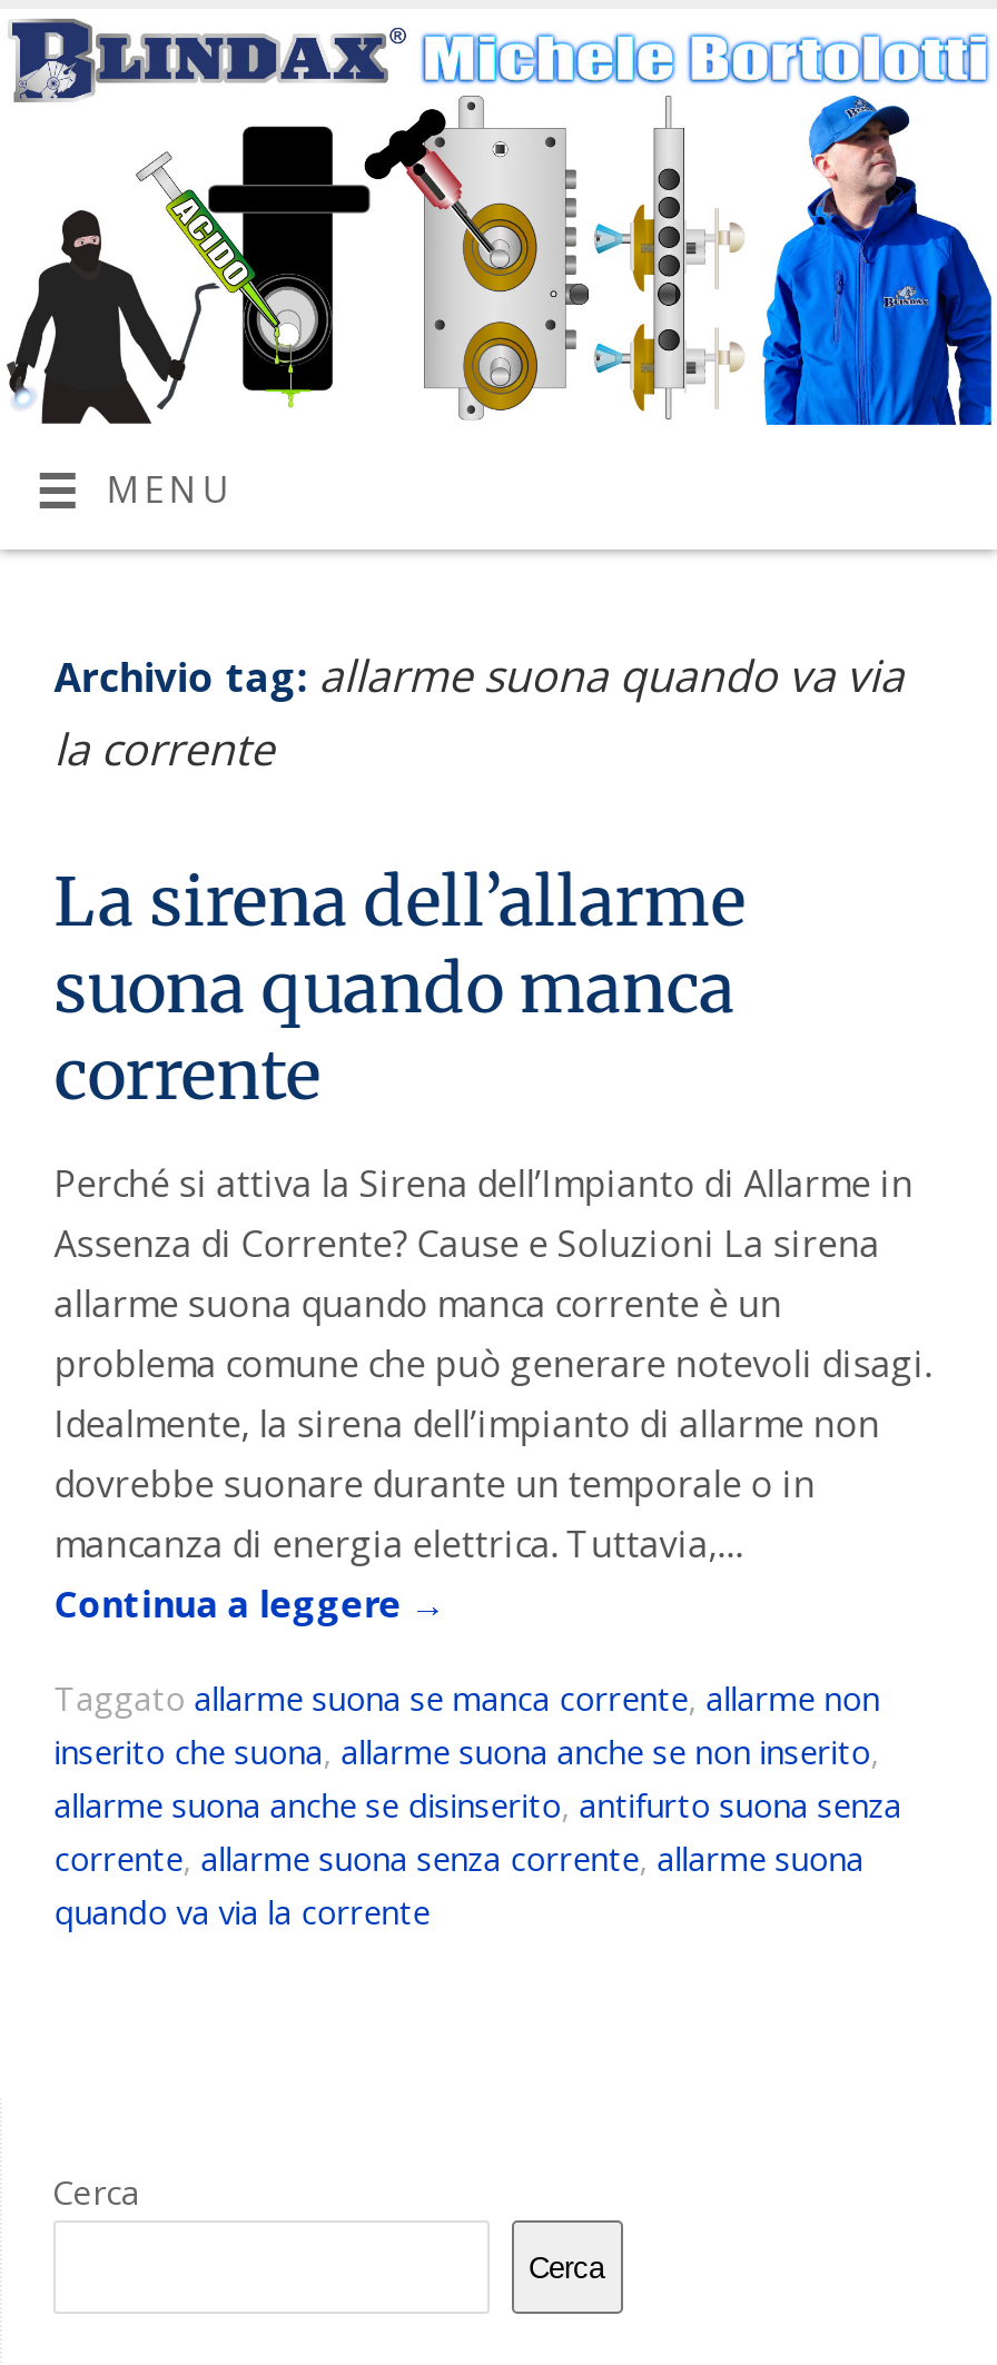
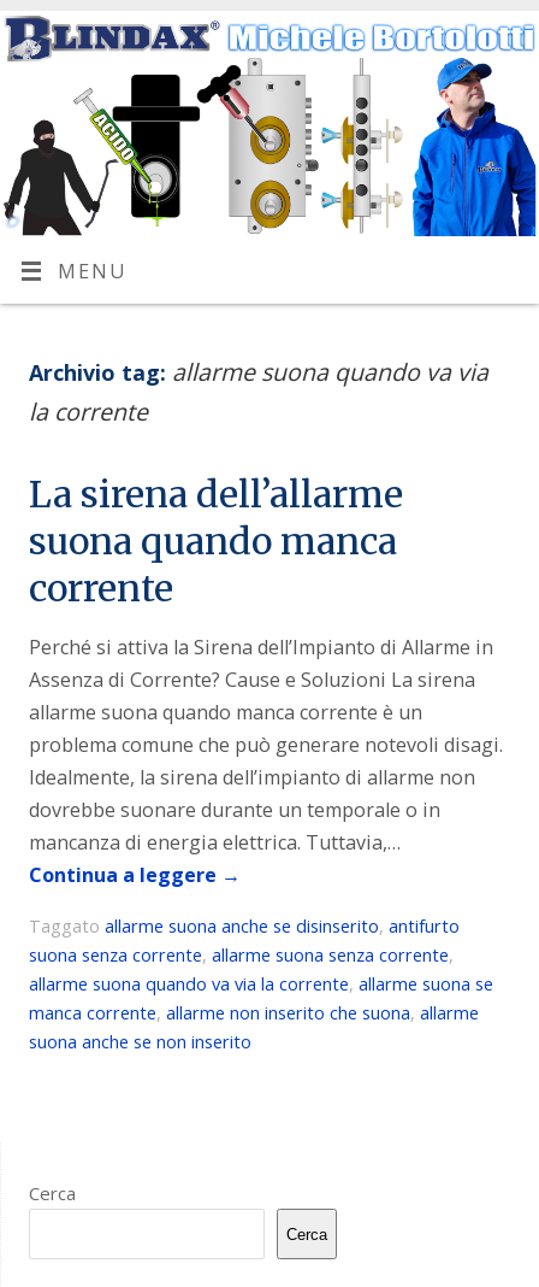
[54,1676,902,1934] Taggato allarme suona se manca corrente, allarme non | inserito che suona, allarme suona anche se non inserito, | allarme suona anche se disinserito, antifurto suona senza | corrente, allarme suona senza corrente, allarme suona | quando va via la corrente -> [29,914,494,1053] Taggato allarme suona anche se disinserito, antifurto | suona senza corrente, allarme suona senza corrente, | allarme suona quando va via la corrente, allarme suona se | manca corrente, allarme non inserito che suona, allarme | suona anche se non inserito

